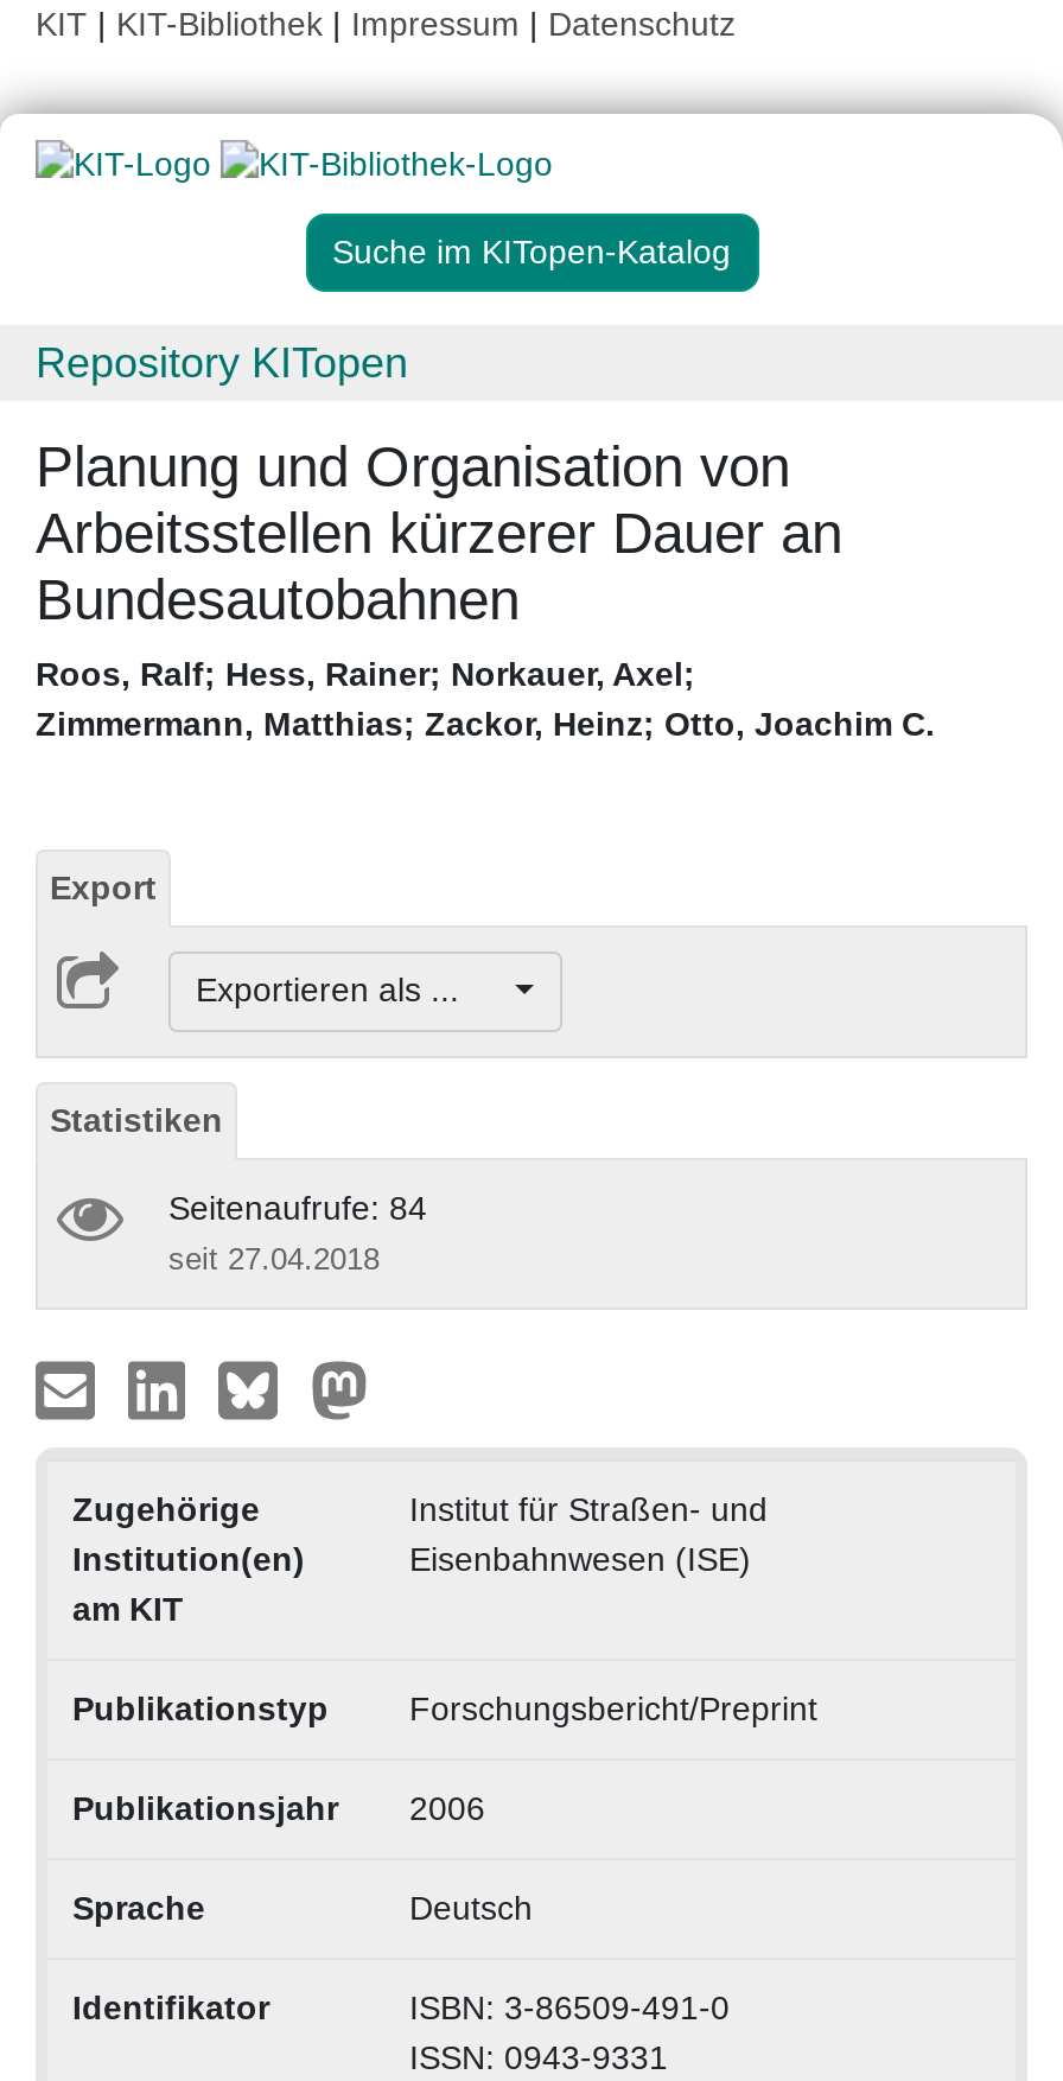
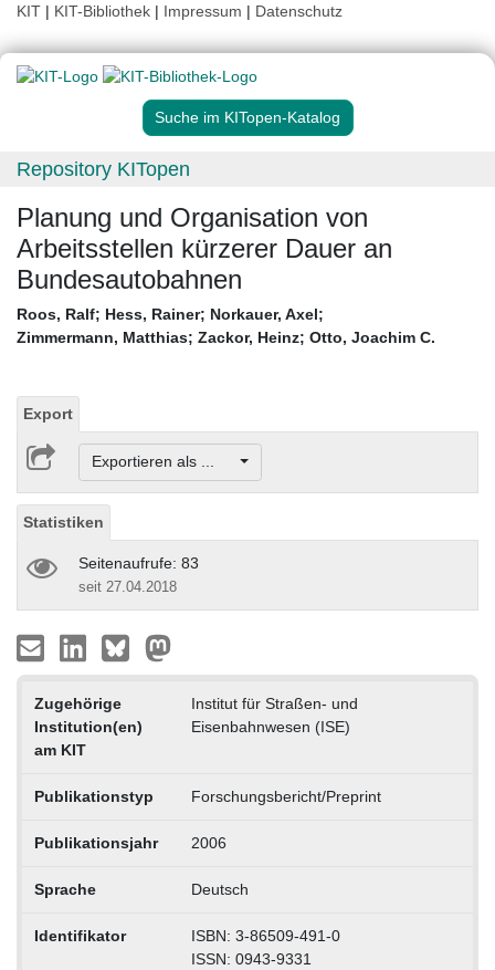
[168,1188,427,1226] Seitenaufrufe: 84 -> [78,554,199,571] Seitenaufrufe: 83

